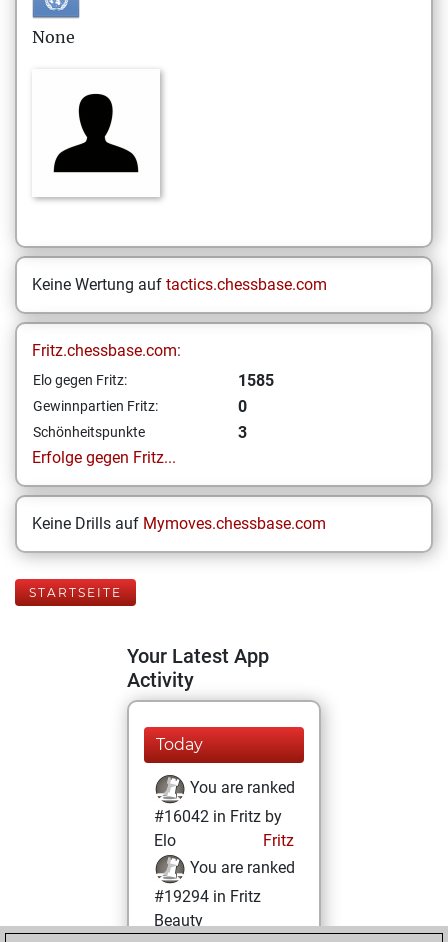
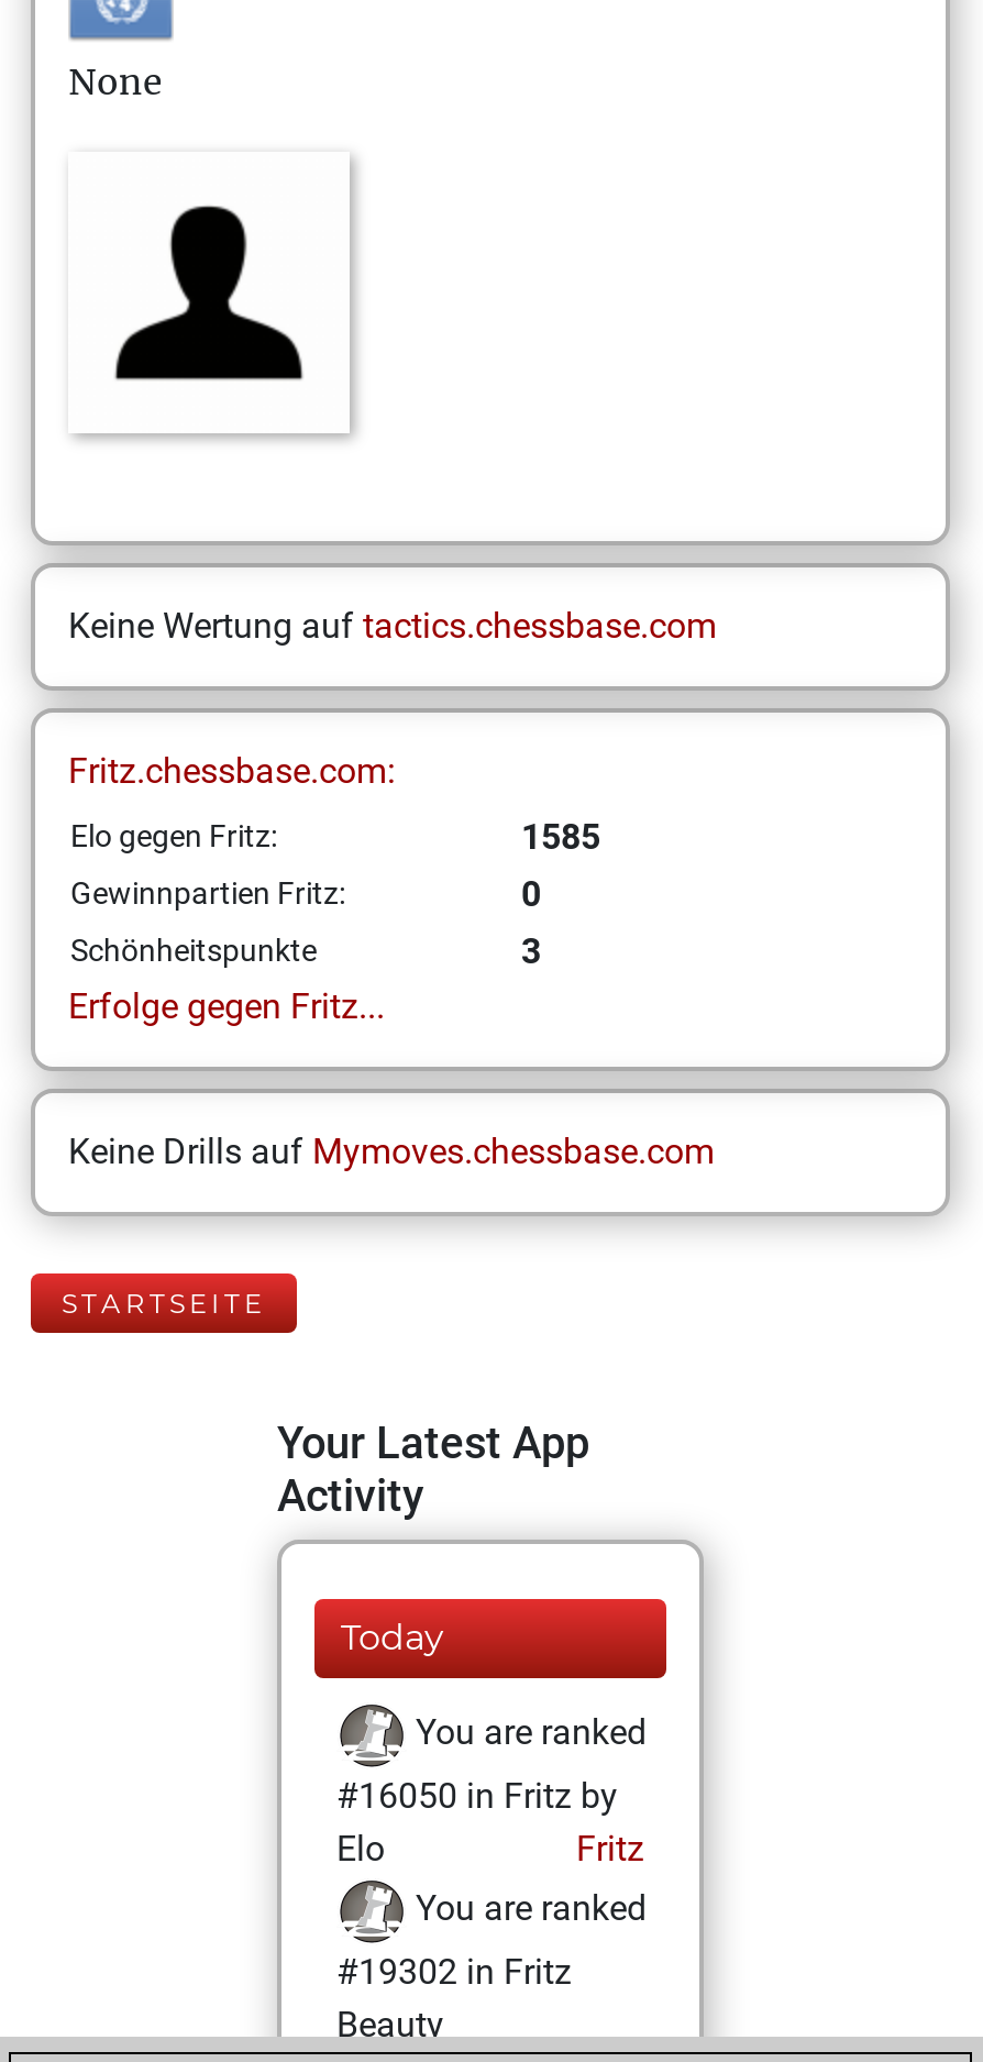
[154,807,282,826] #16042 in Fritz by -> [336,1775,618,1817] #16050 in Fritz by
[154,887,261,906] #19294 in Fritz -> [336,1951,572,1993] #19302 in Fritz

